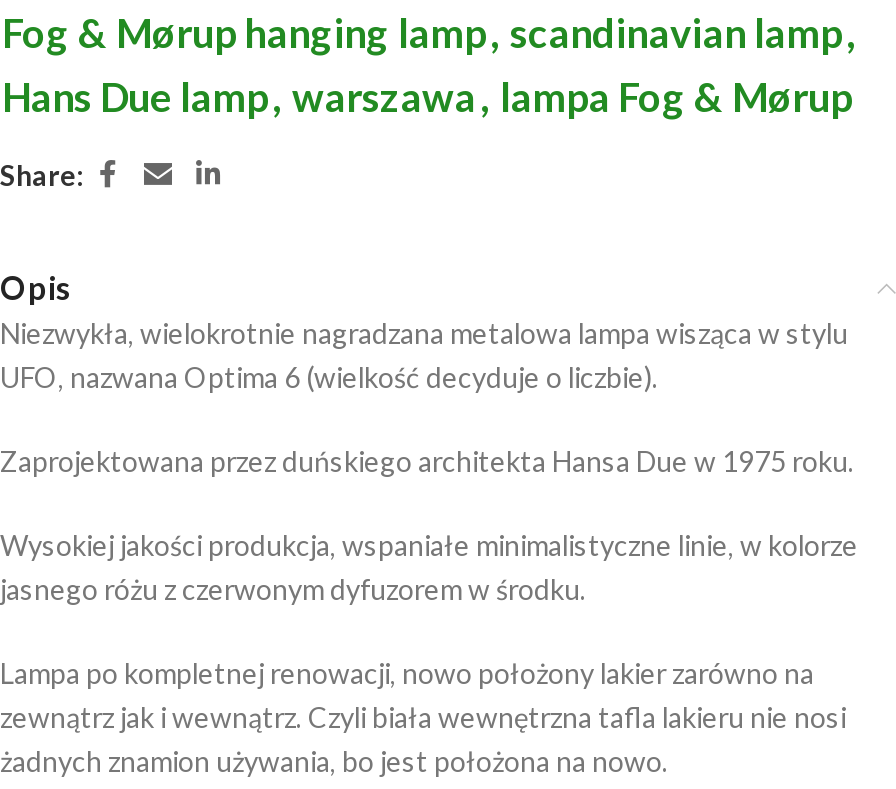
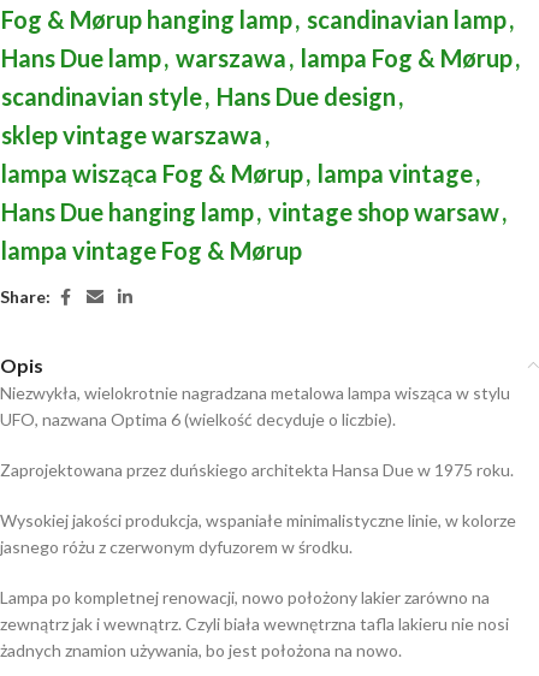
[2,72,852,120] Hans Due lamp , warszawa , lampa Fog & Mørup -> [1,43,520,265] Hans Due lamp , warszawa , lampa Fog & Mørup , | scandinavian style , Hans Due design , | sklep vintage warszawa , | lampa wisząca Fog & Mørup , lampa vintage , | Hans Due hanging lamp , vintage shop warsaw , | lampa vintage Fog & Mørup

